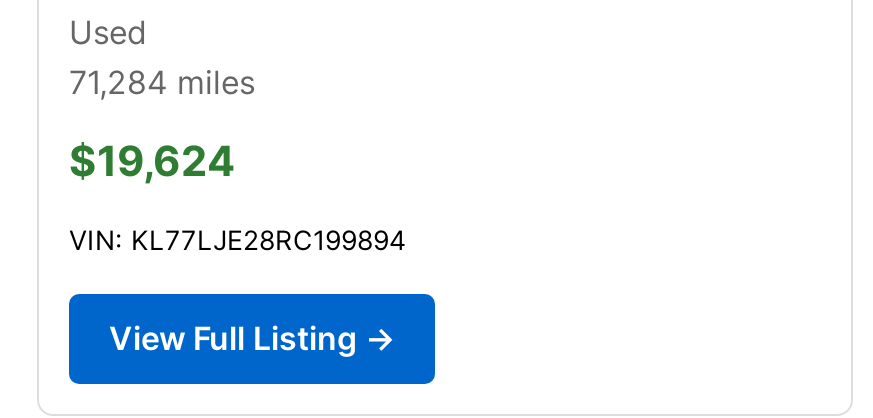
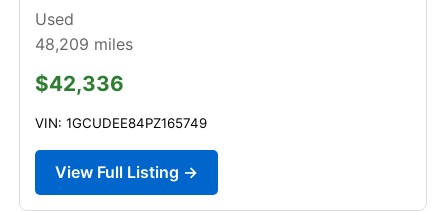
[69,62,255,102] 71,284 miles -> [35,34,133,54] 48,209 miles
[69,136,235,186] $19,624 -> [35,71,124,96] $42,336
[69,224,407,256] VIN: KL77LJE28RC199894 -> [35,115,207,131] VIN: 1GCUDEE84PZ165749

